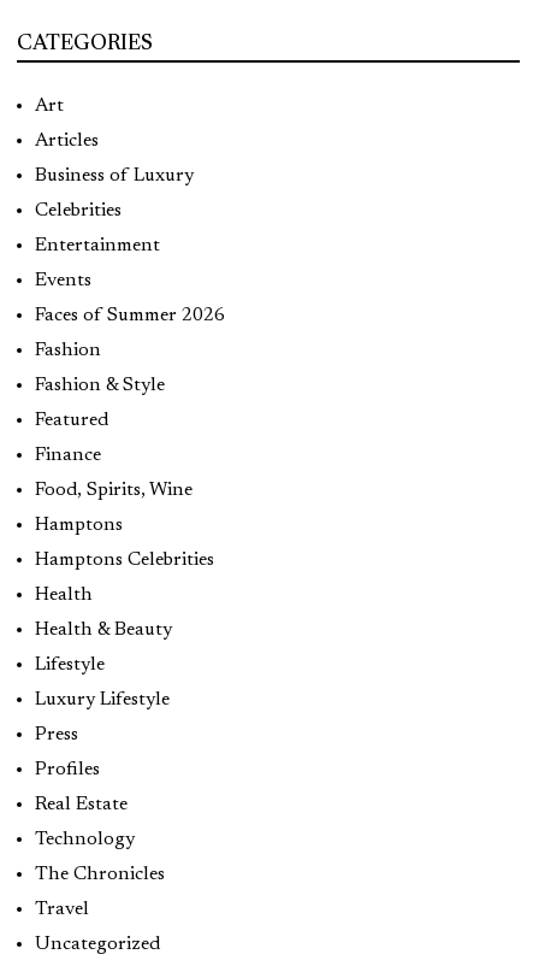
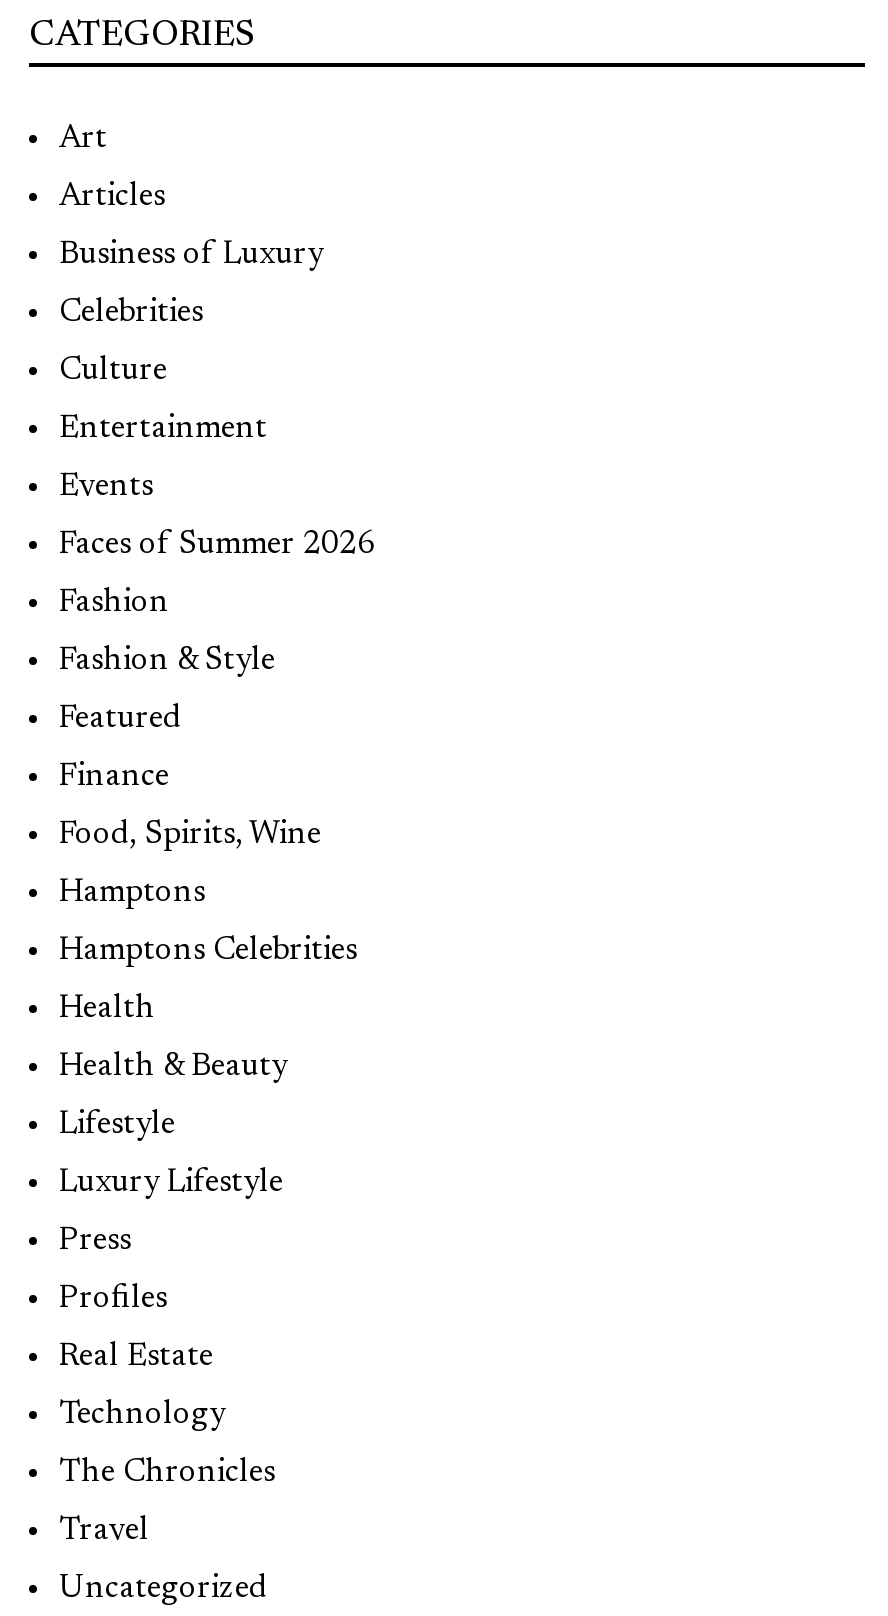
none -> [59,355,167,387] Culture

